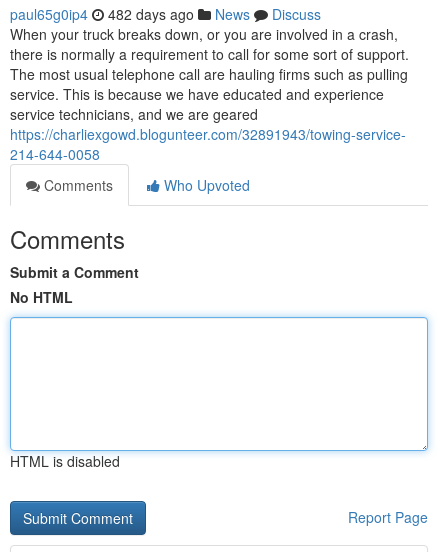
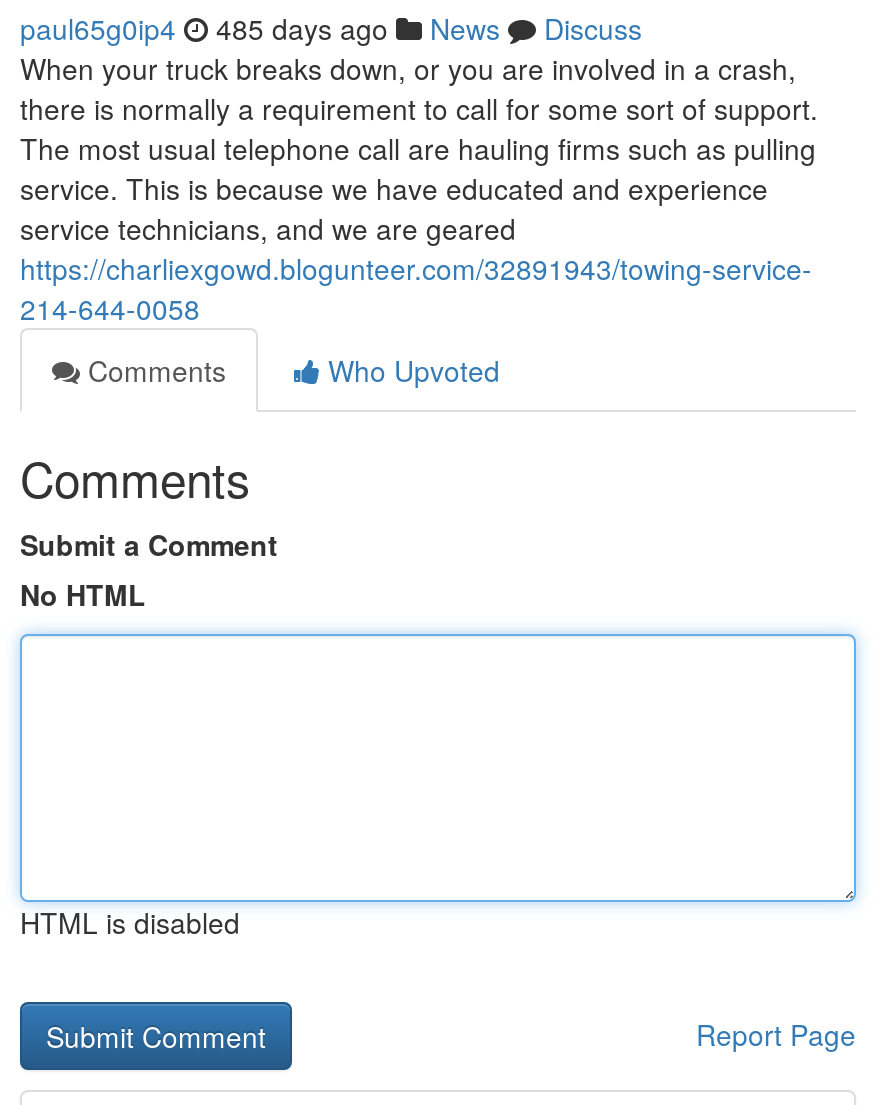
[10,4,321,24] paul65g0ip4 482 days ago News Discuss -> [20,8,642,48] paul65g0ip4 485 days ago News Discuss

